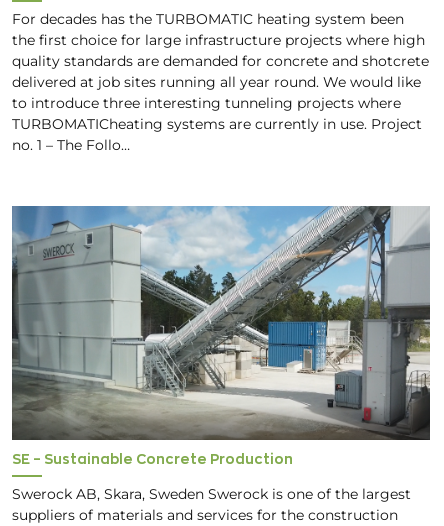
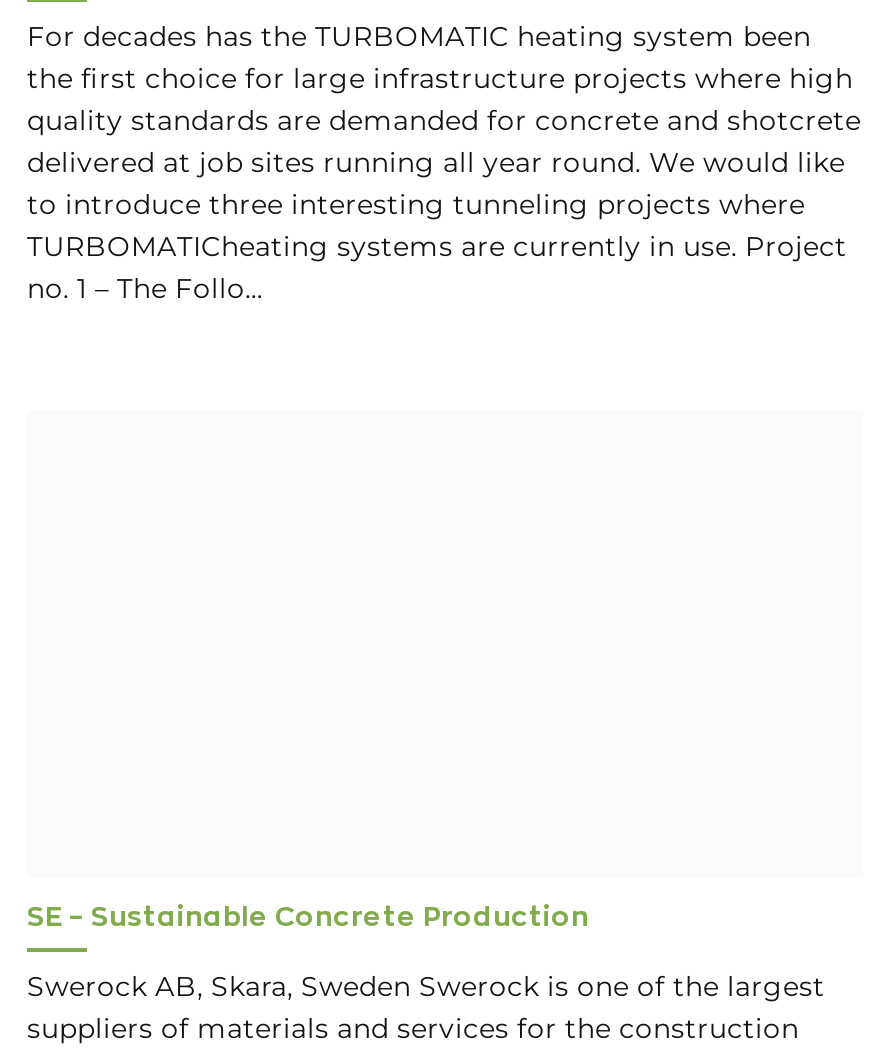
[11,205,431,441] [image] -> none

